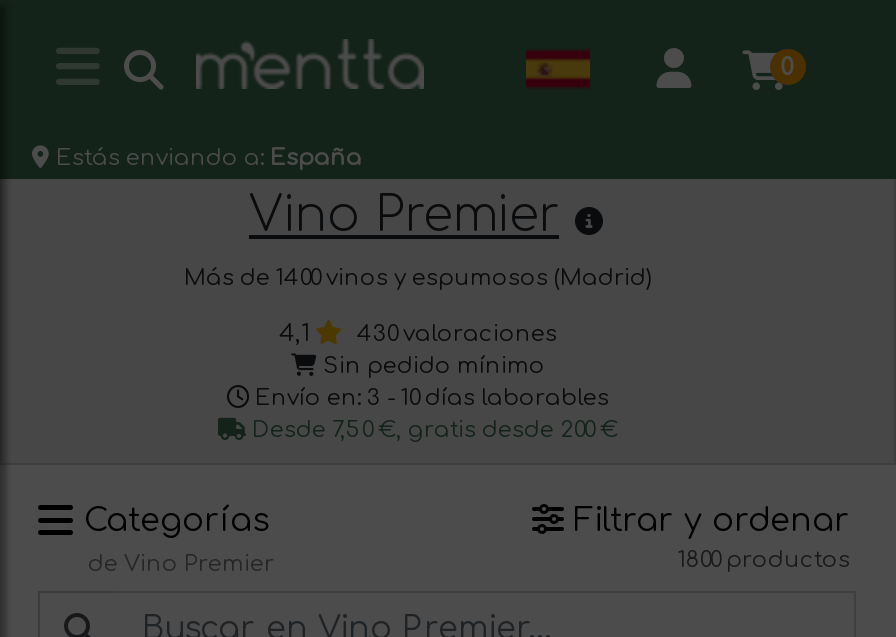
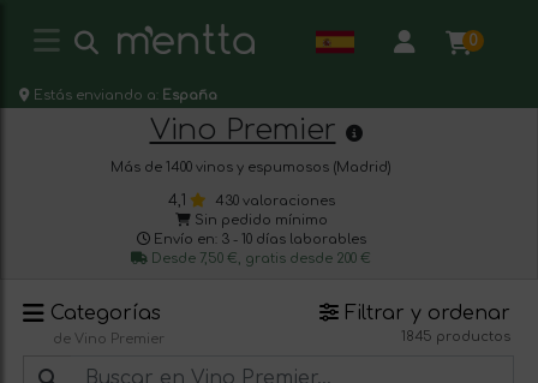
[678,547,850,573] 1800 productos -> [401,329,510,345] 1845 productos

